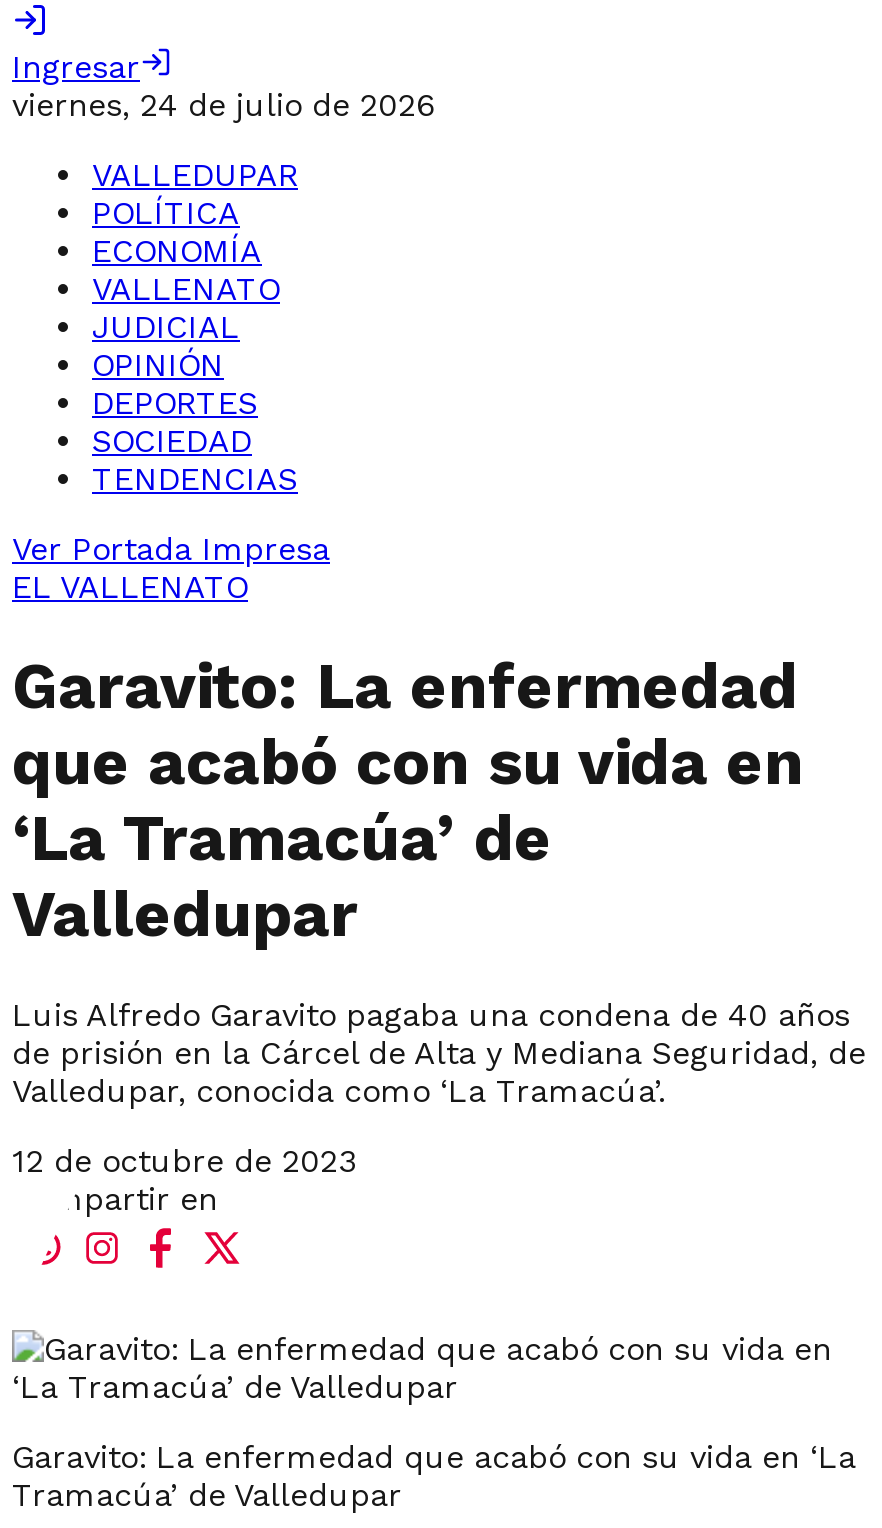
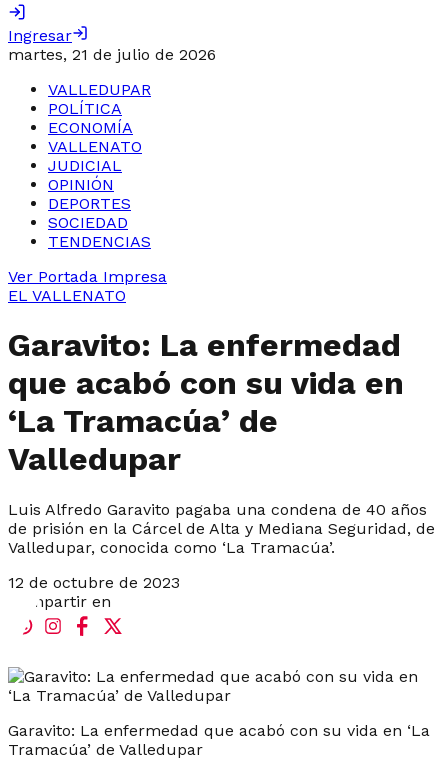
[12,86,434,124] viernes, 24 de julio de 2026 -> [8,45,216,64] martes, 21 de julio de 2026

